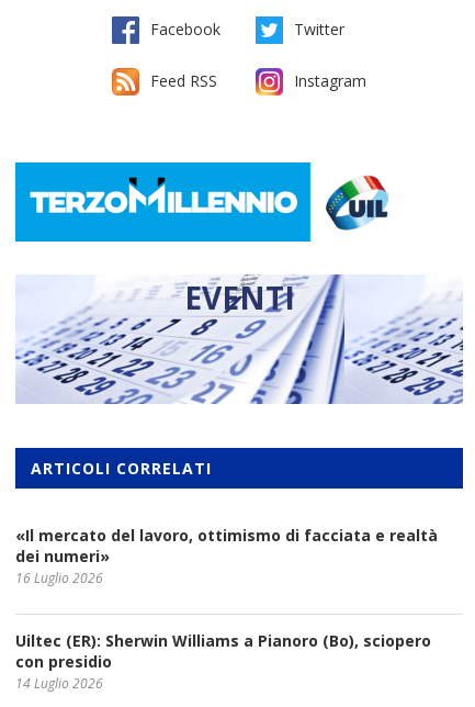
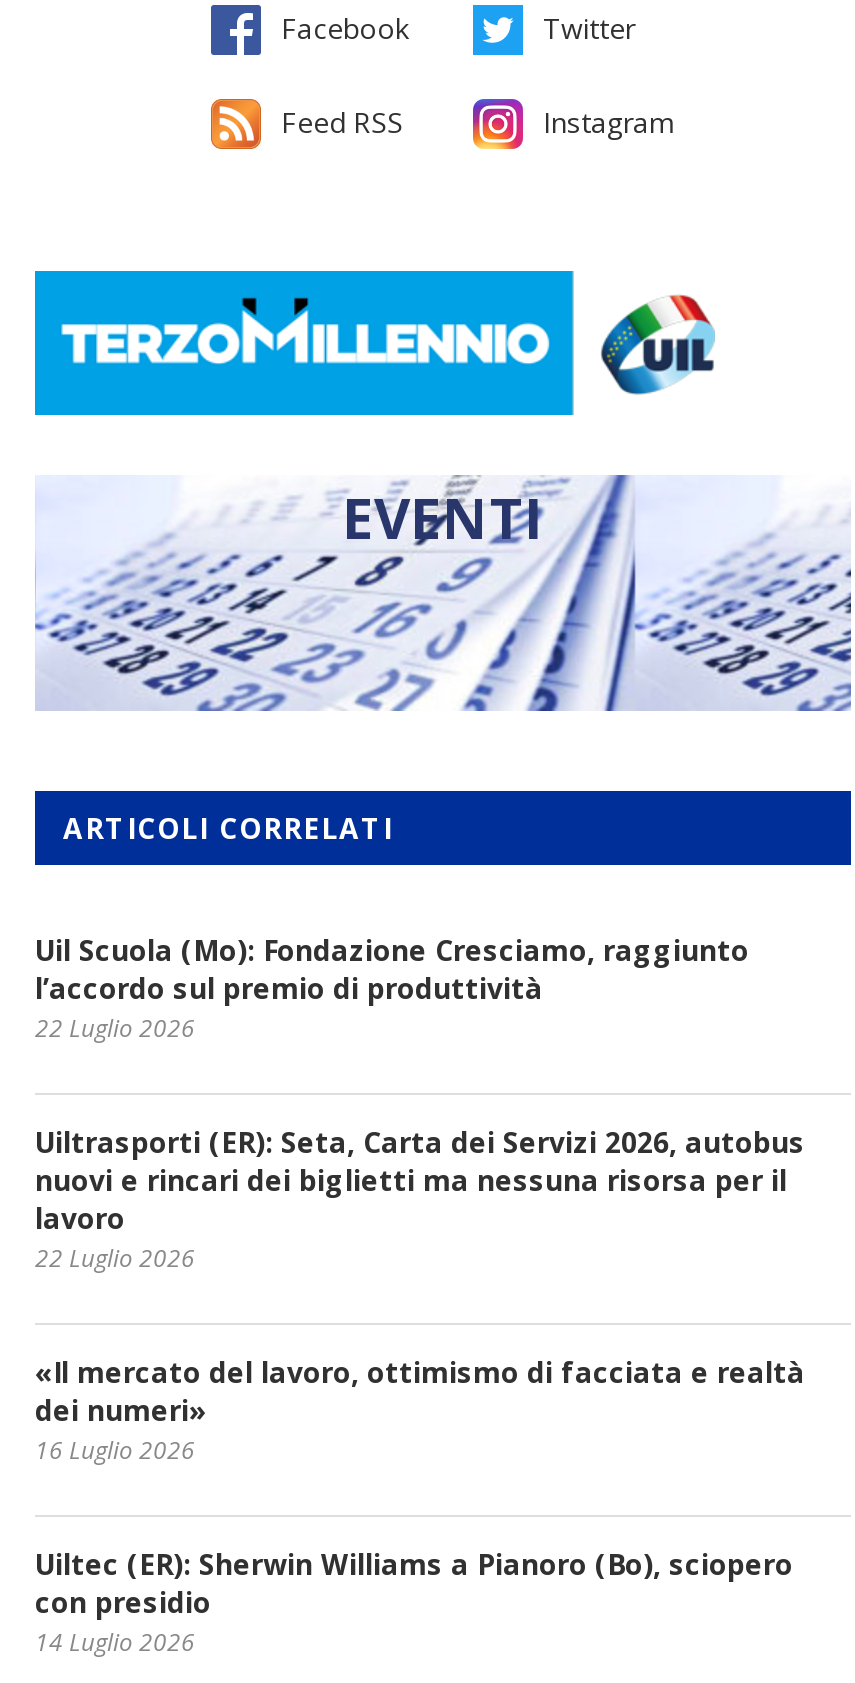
none -> [35,932,805,1276] Uil Scuola (Mo): Fondazione Cresciamo, raggiunto | l’accordo sul premio di produttività | 22 Luglio 2026 | Uiltrasporti (ER): Seta, Carta dei Servizi 2026, autobus | nuovi e rincari dei biglietti ma nessuna risorsa per il | lavoro | 22 Luglio 2026

